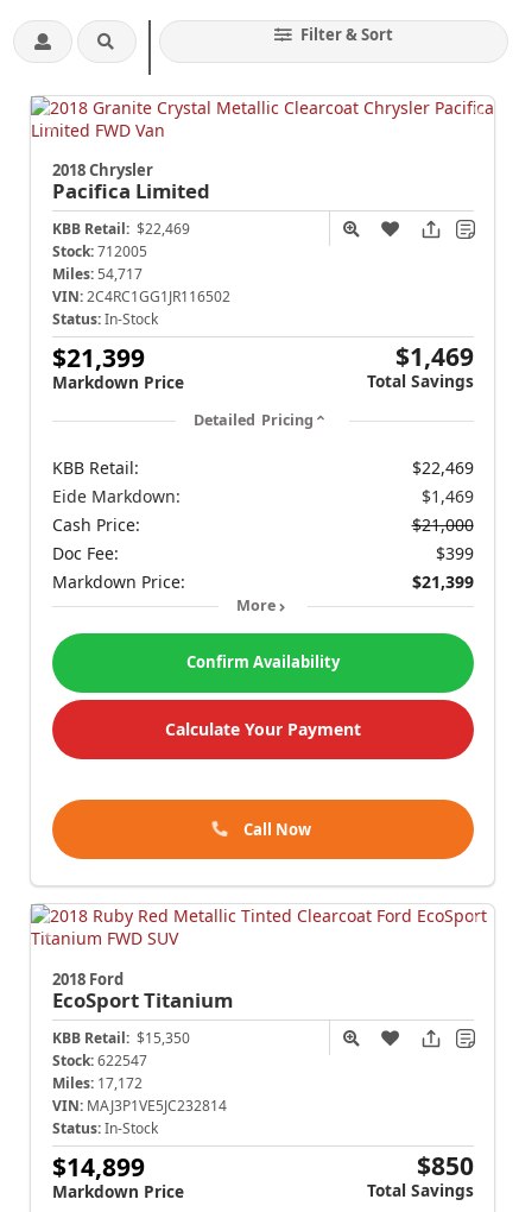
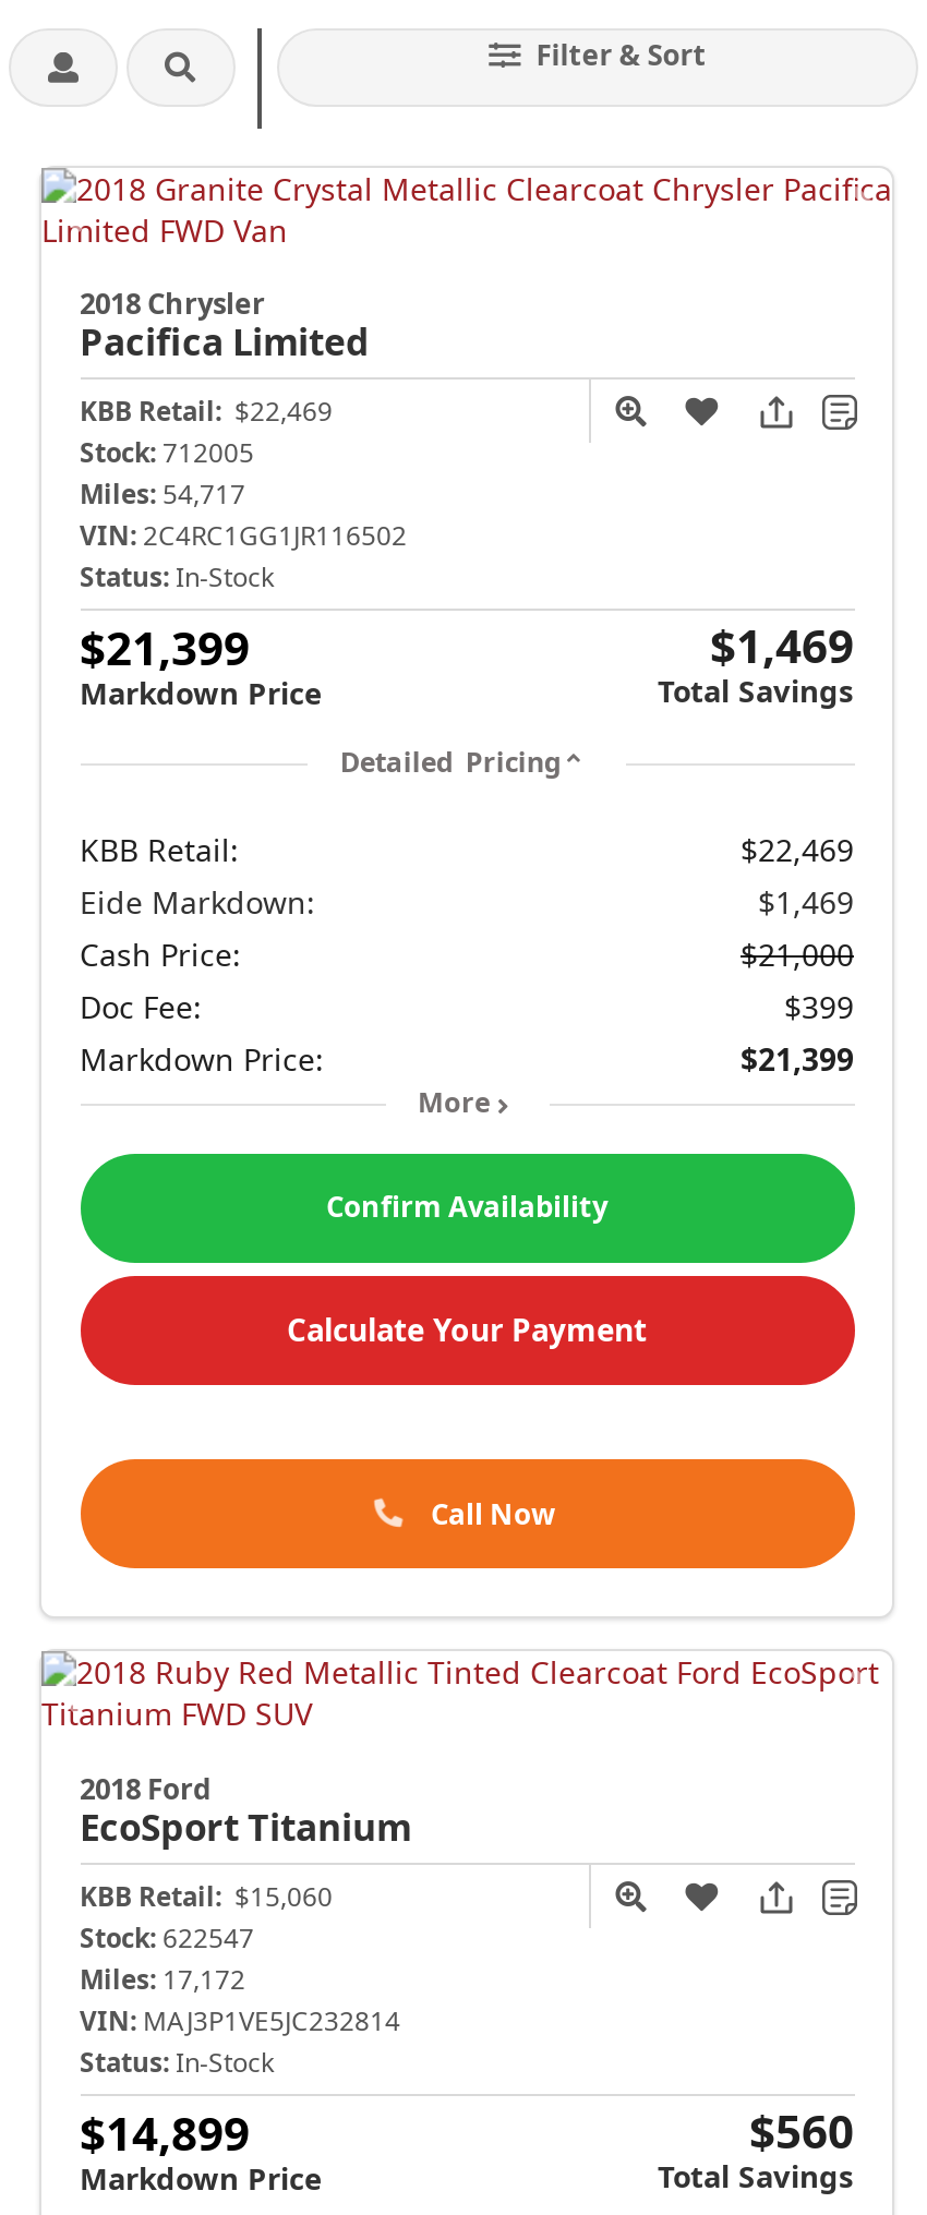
[52,1028,189,1048] KBB Retail: $15,350 -> [80,1878,333,1915] KBB Retail: $15,060
[416,1149,473,1182] $850 -> [749,2100,854,2161] $560

